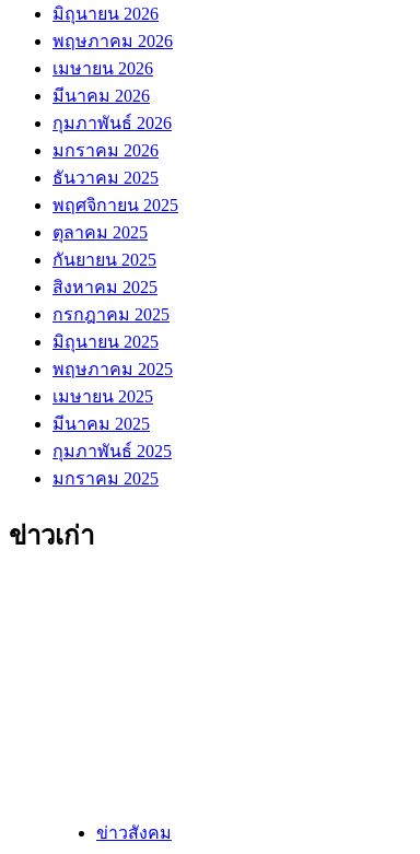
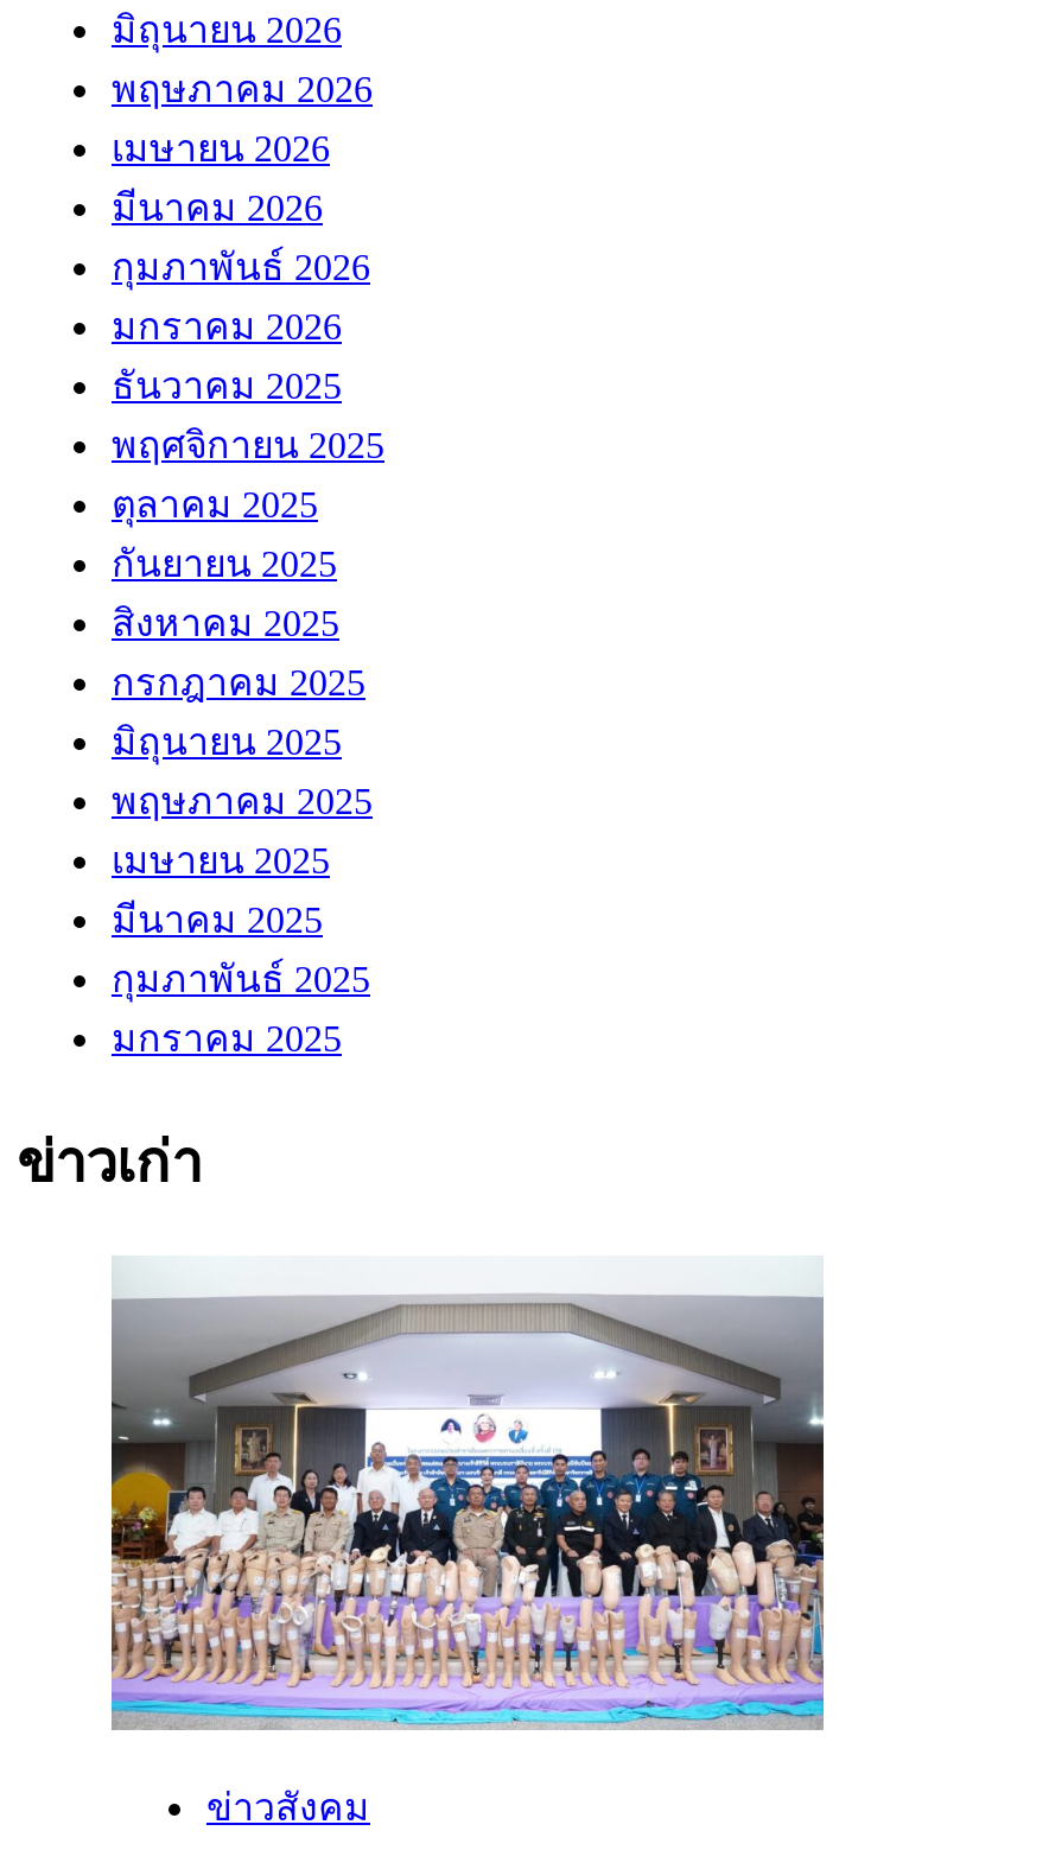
none -> [109,1258,826,1733] [image]

